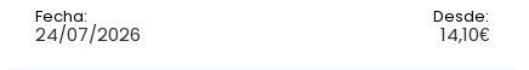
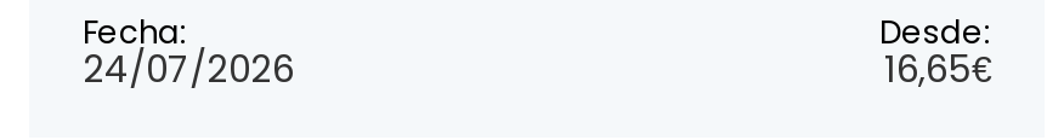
[440,22,489,47] 14,10€ -> [884,44,991,95] 16,65€

